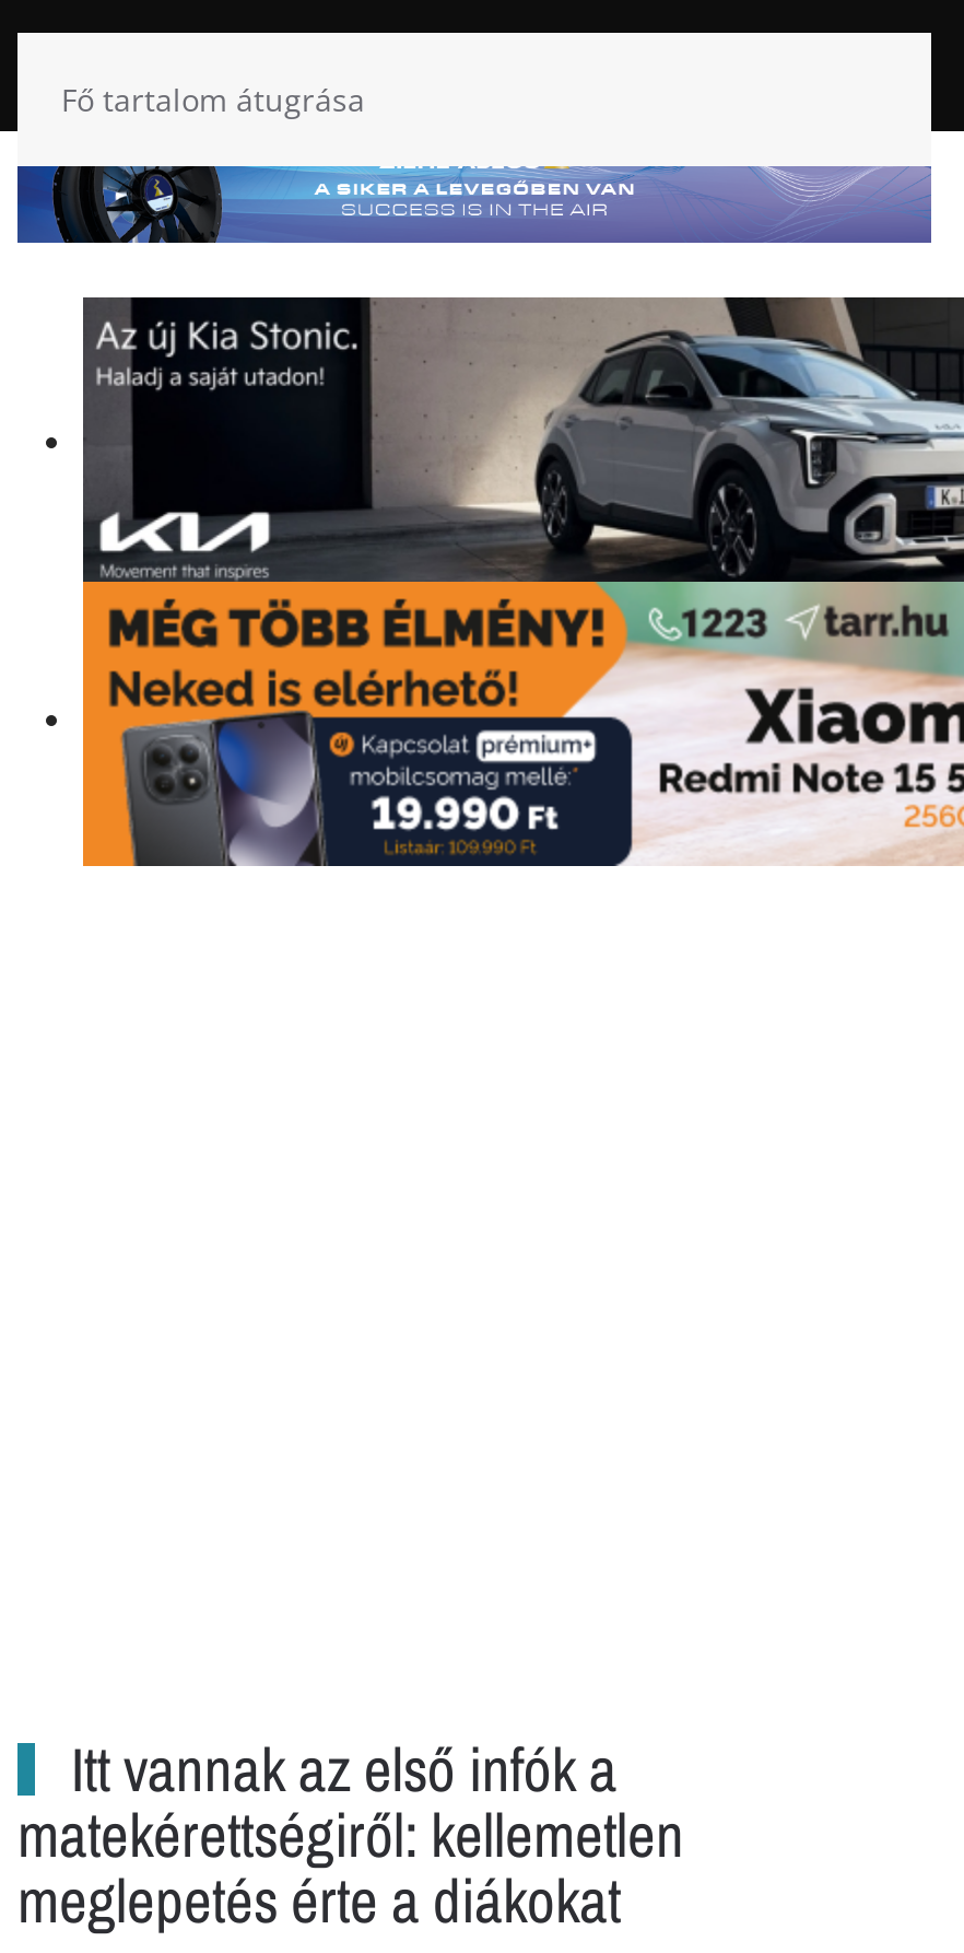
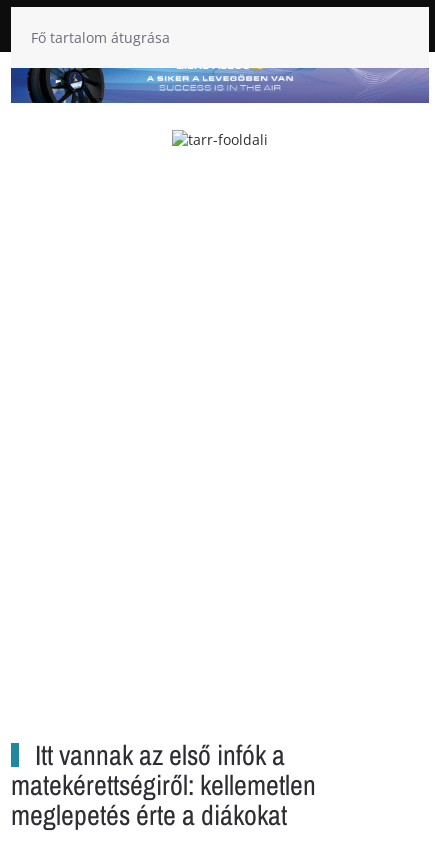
[81,295,957,868] [image] -> none

